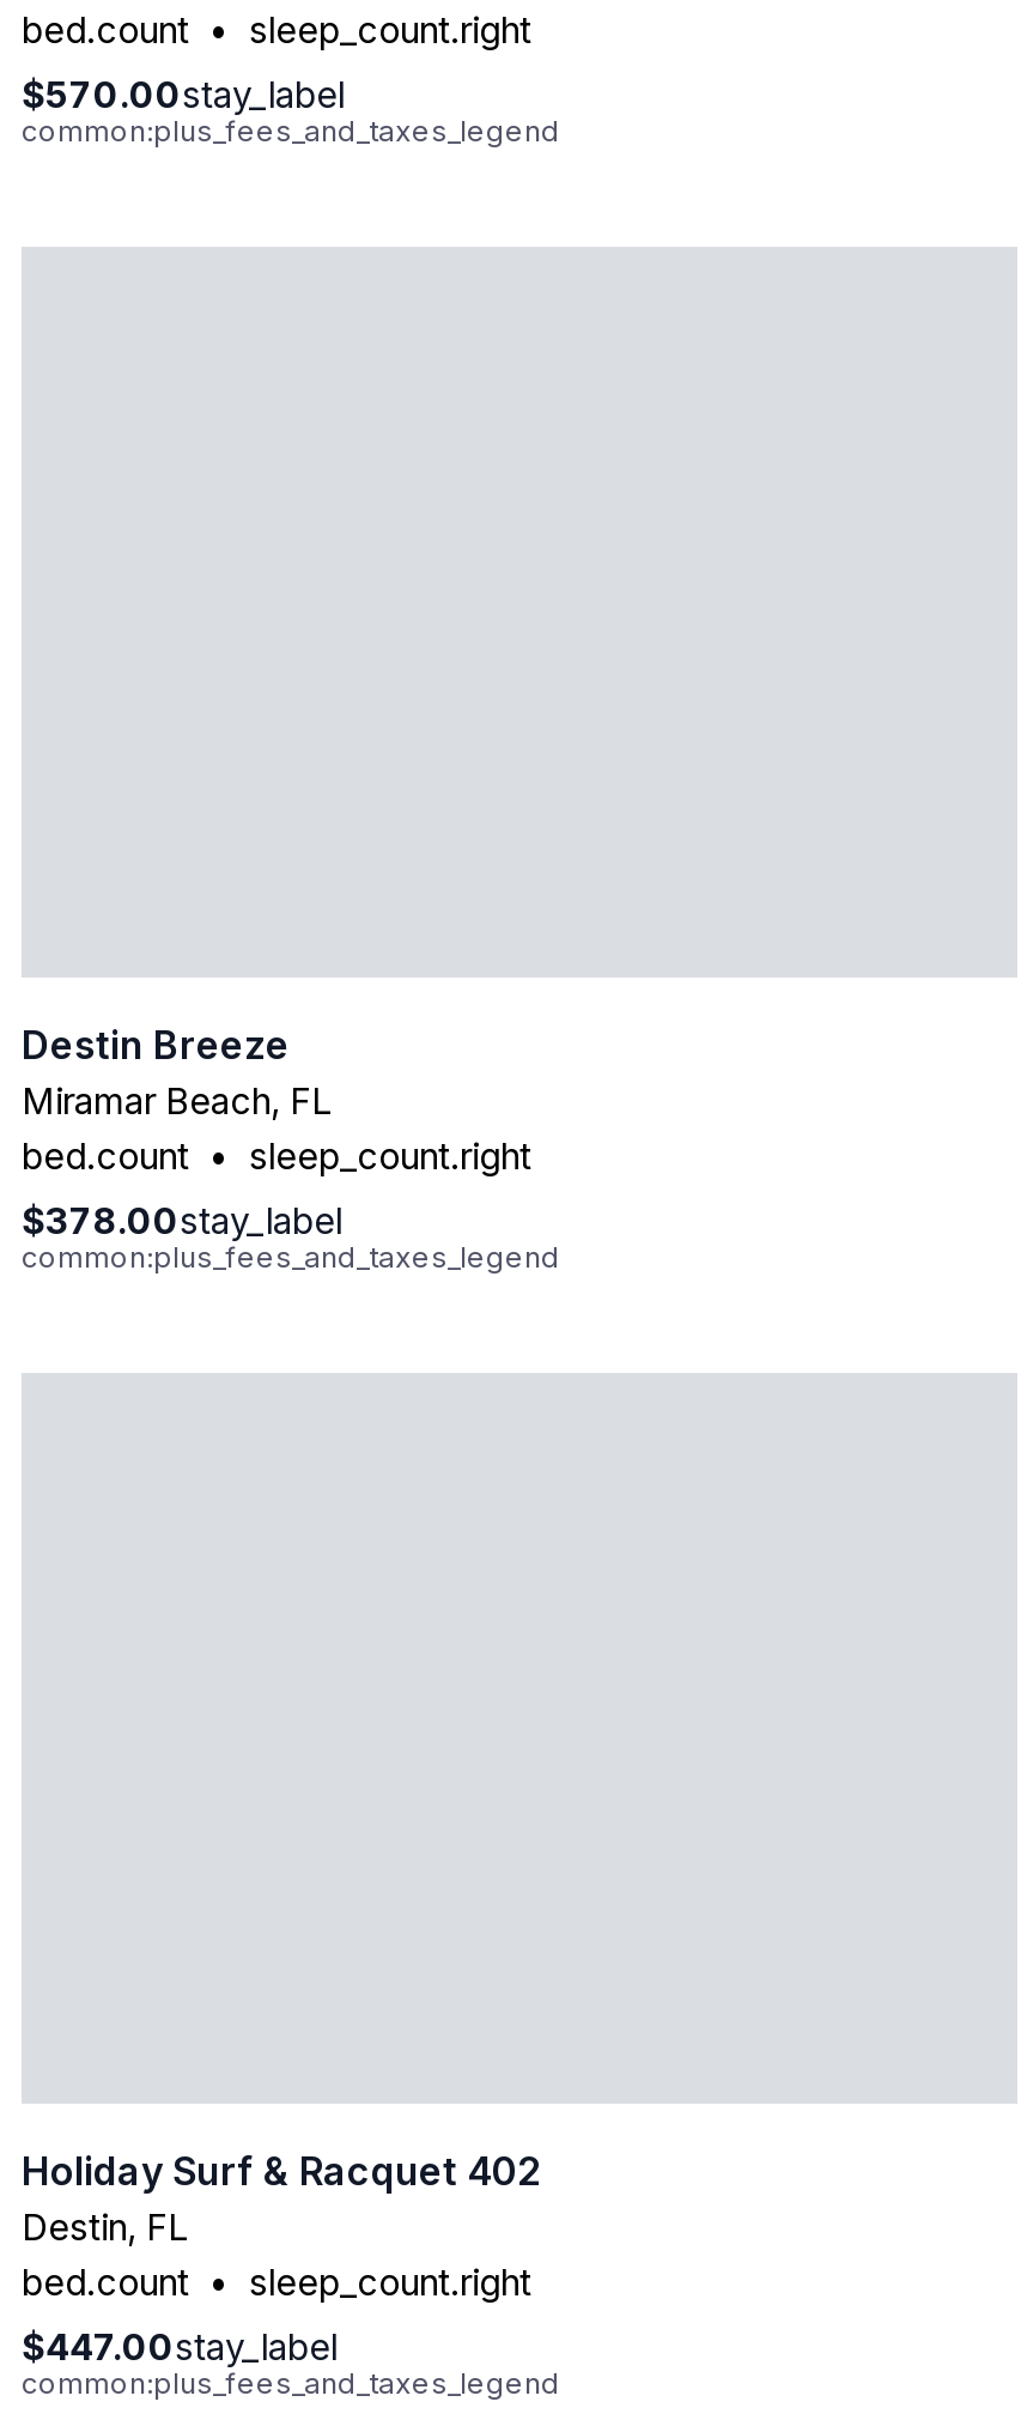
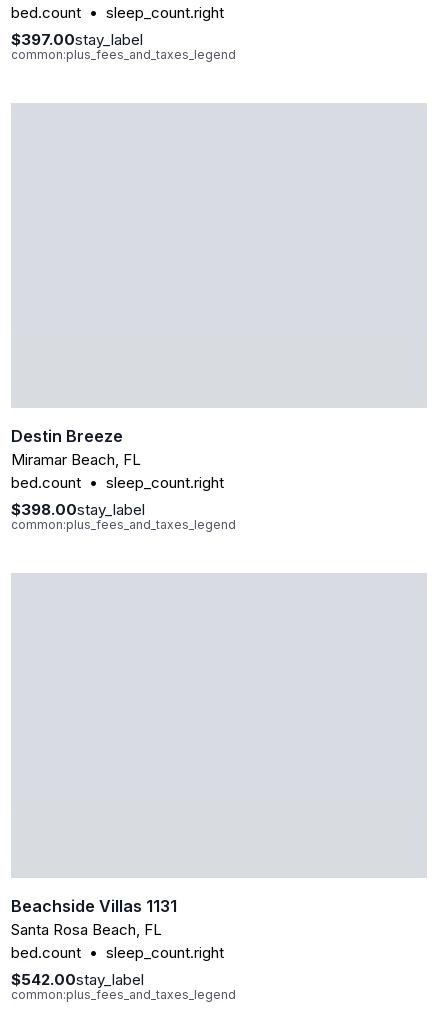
[22,72,345,117] $570.00stay_label -> [11,30,143,49] $397.00stay_label
[22,1198,342,1244] $378.00stay_label -> [11,500,145,519] $398.00stay_label
[22,2147,541,2250] Holiday Surf & Racquet 402 | Destin, FL -> [11,896,177,939] Beachside Villas 1131 | Santa Rosa Beach, FL
[22,2324,338,2370] $447.00stay_label -> [11,970,144,989] $542.00stay_label

